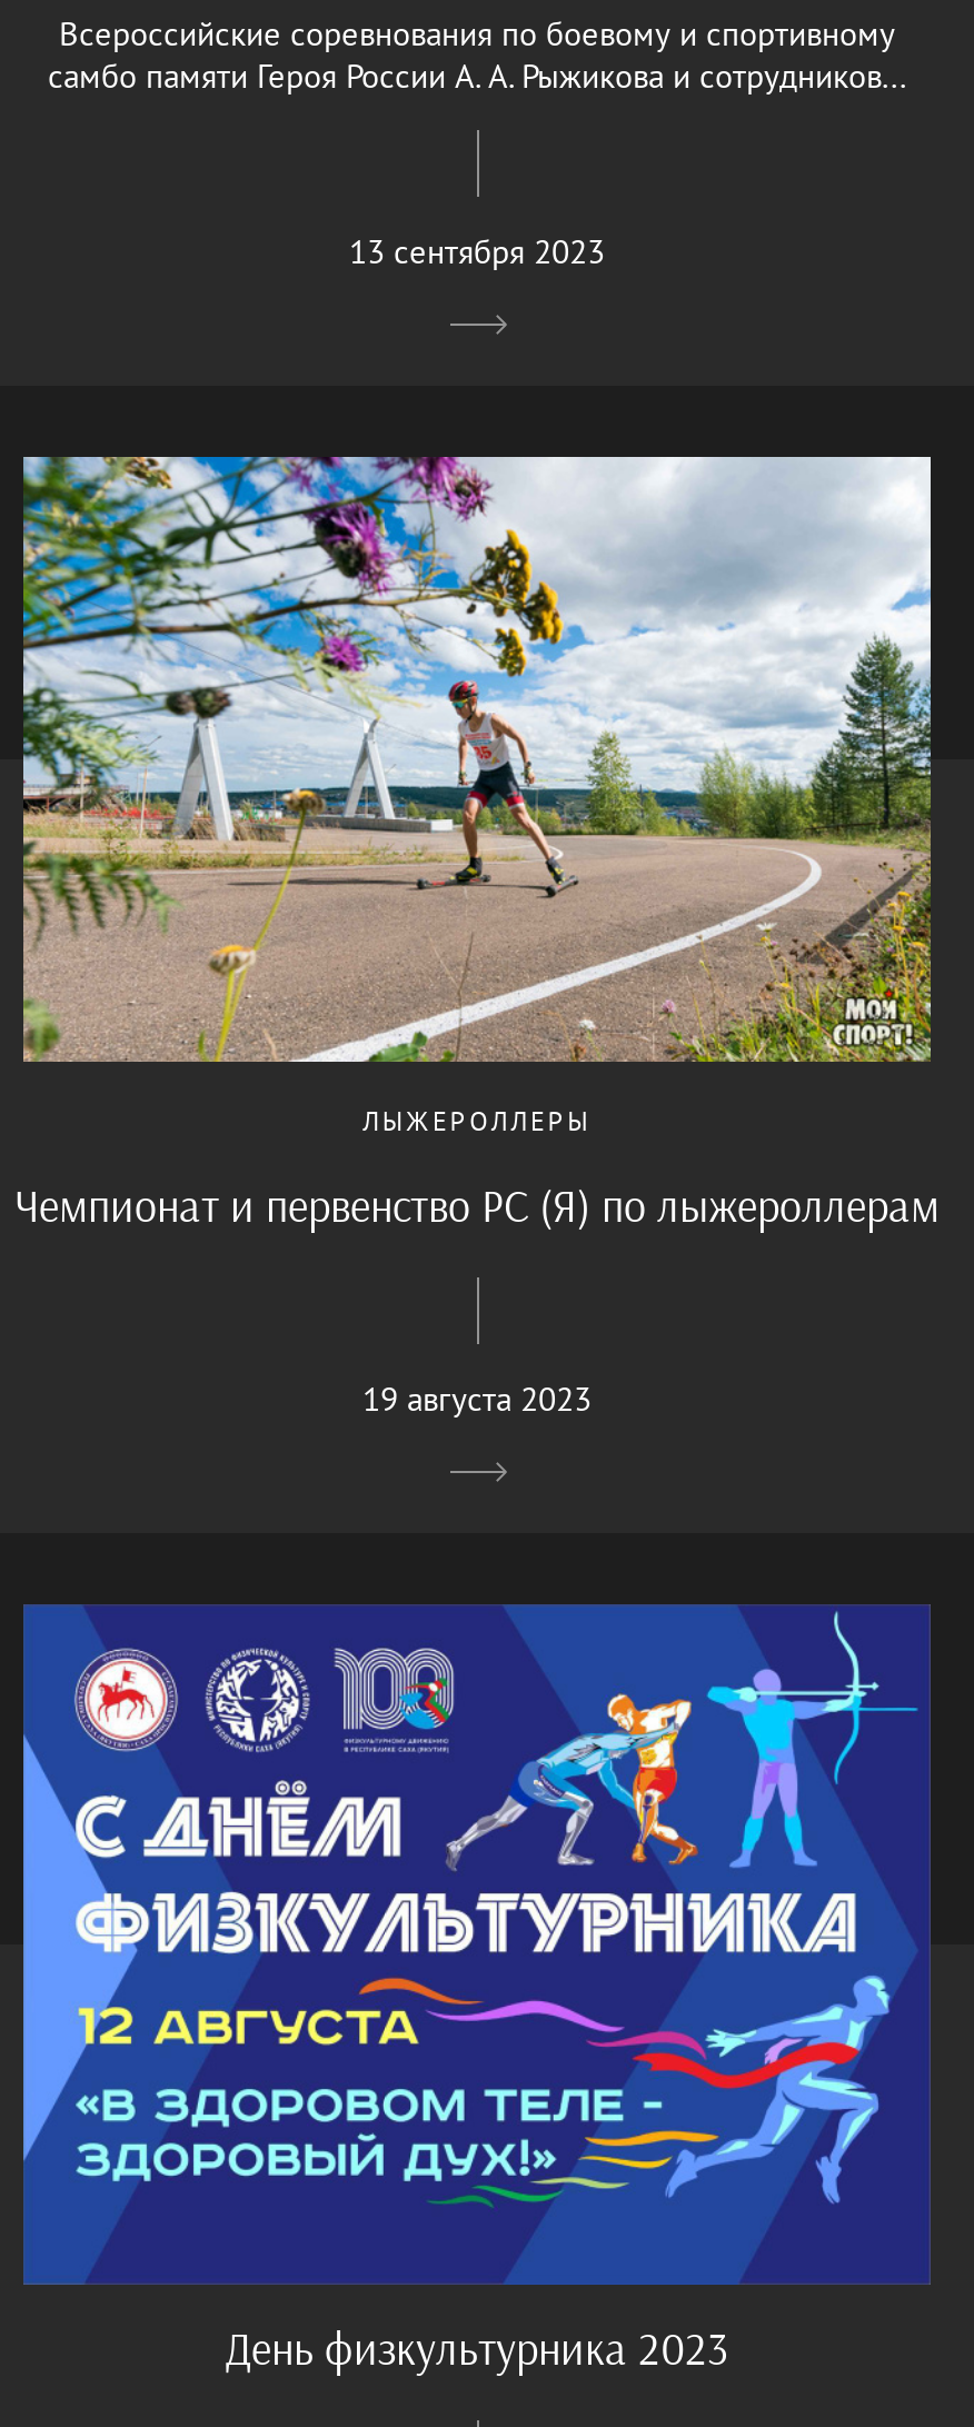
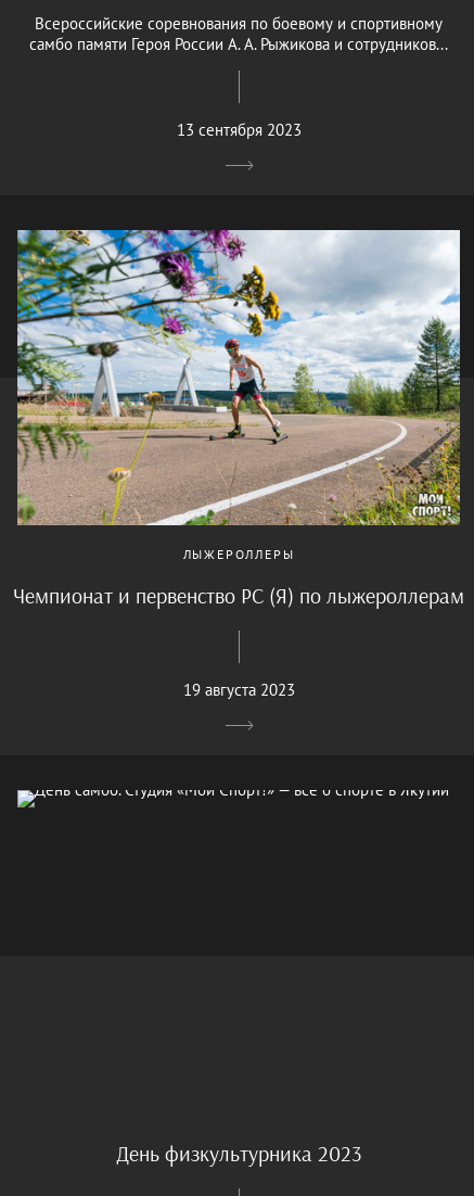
[21,1602,933,2287] [image] -> none

